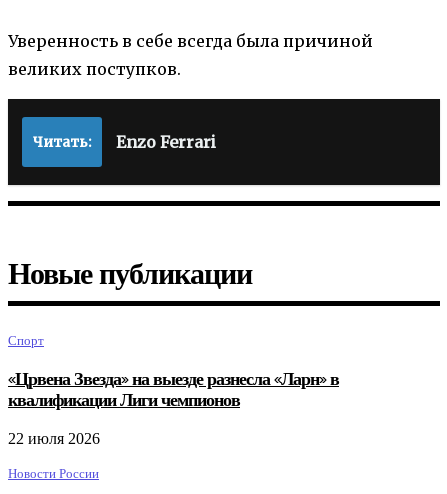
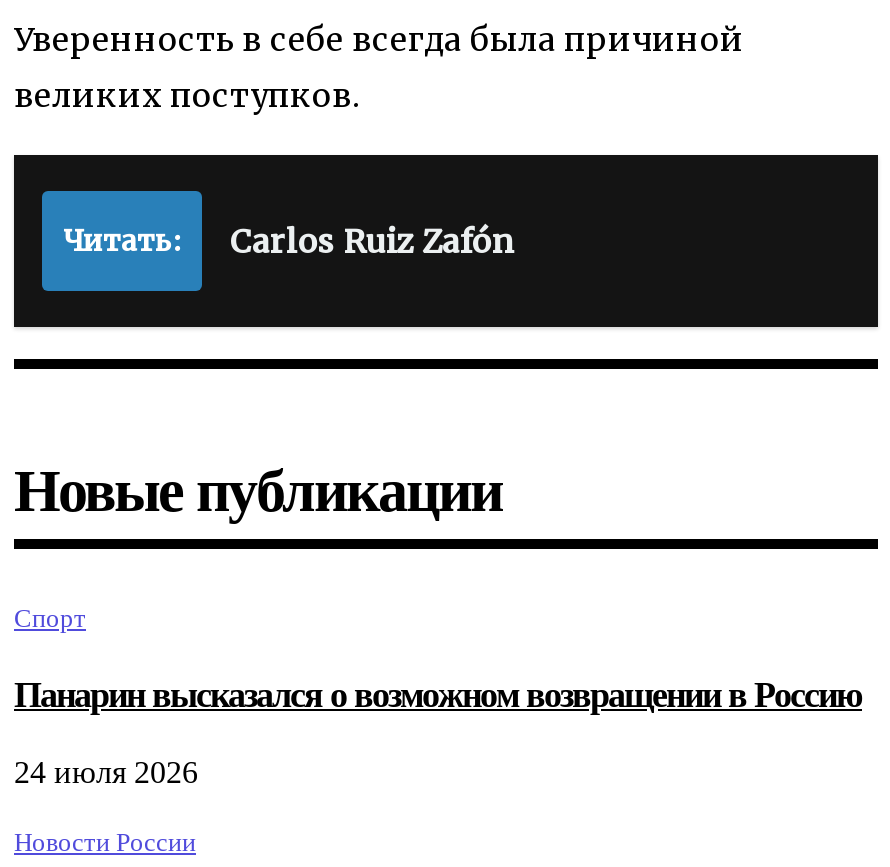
[116,131,216,151] Enzo Ferrari -> [230,220,514,260] Carlos Ruiz Zafón
[8,370,339,409] «Црвена Звезда» на выезде разнесла «Ларн» в | квалификации Лиги чемпионов -> [14,678,862,714] Панарин высказался о возможном возвращении в Россию
[8,429,100,446] 22 июля 2026 -> [14,754,198,788] 24 июля 2026

